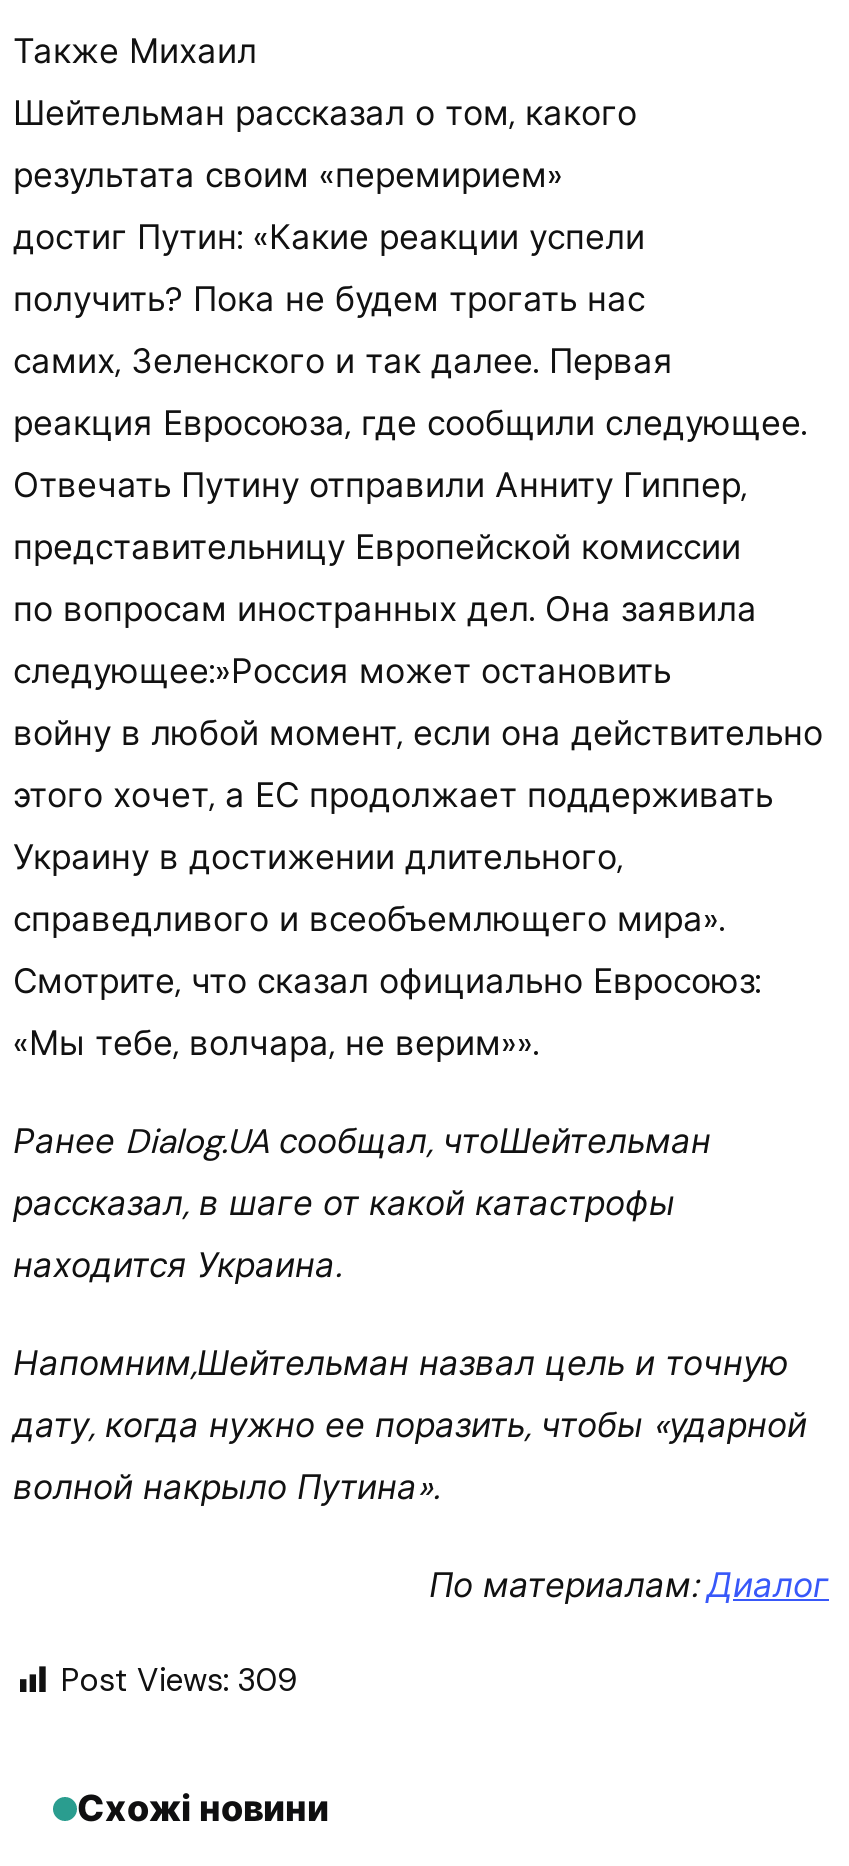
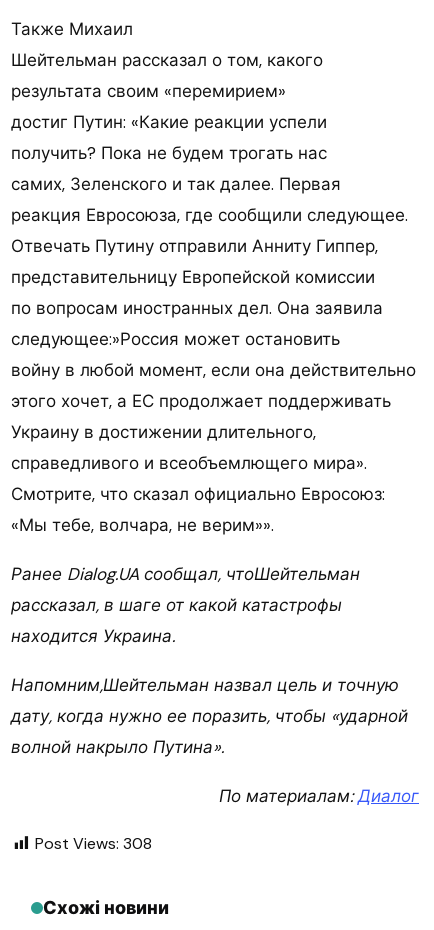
[61,1659,297,1701] Post Views: 309 -> [35,833,152,854] Post Views: 308

